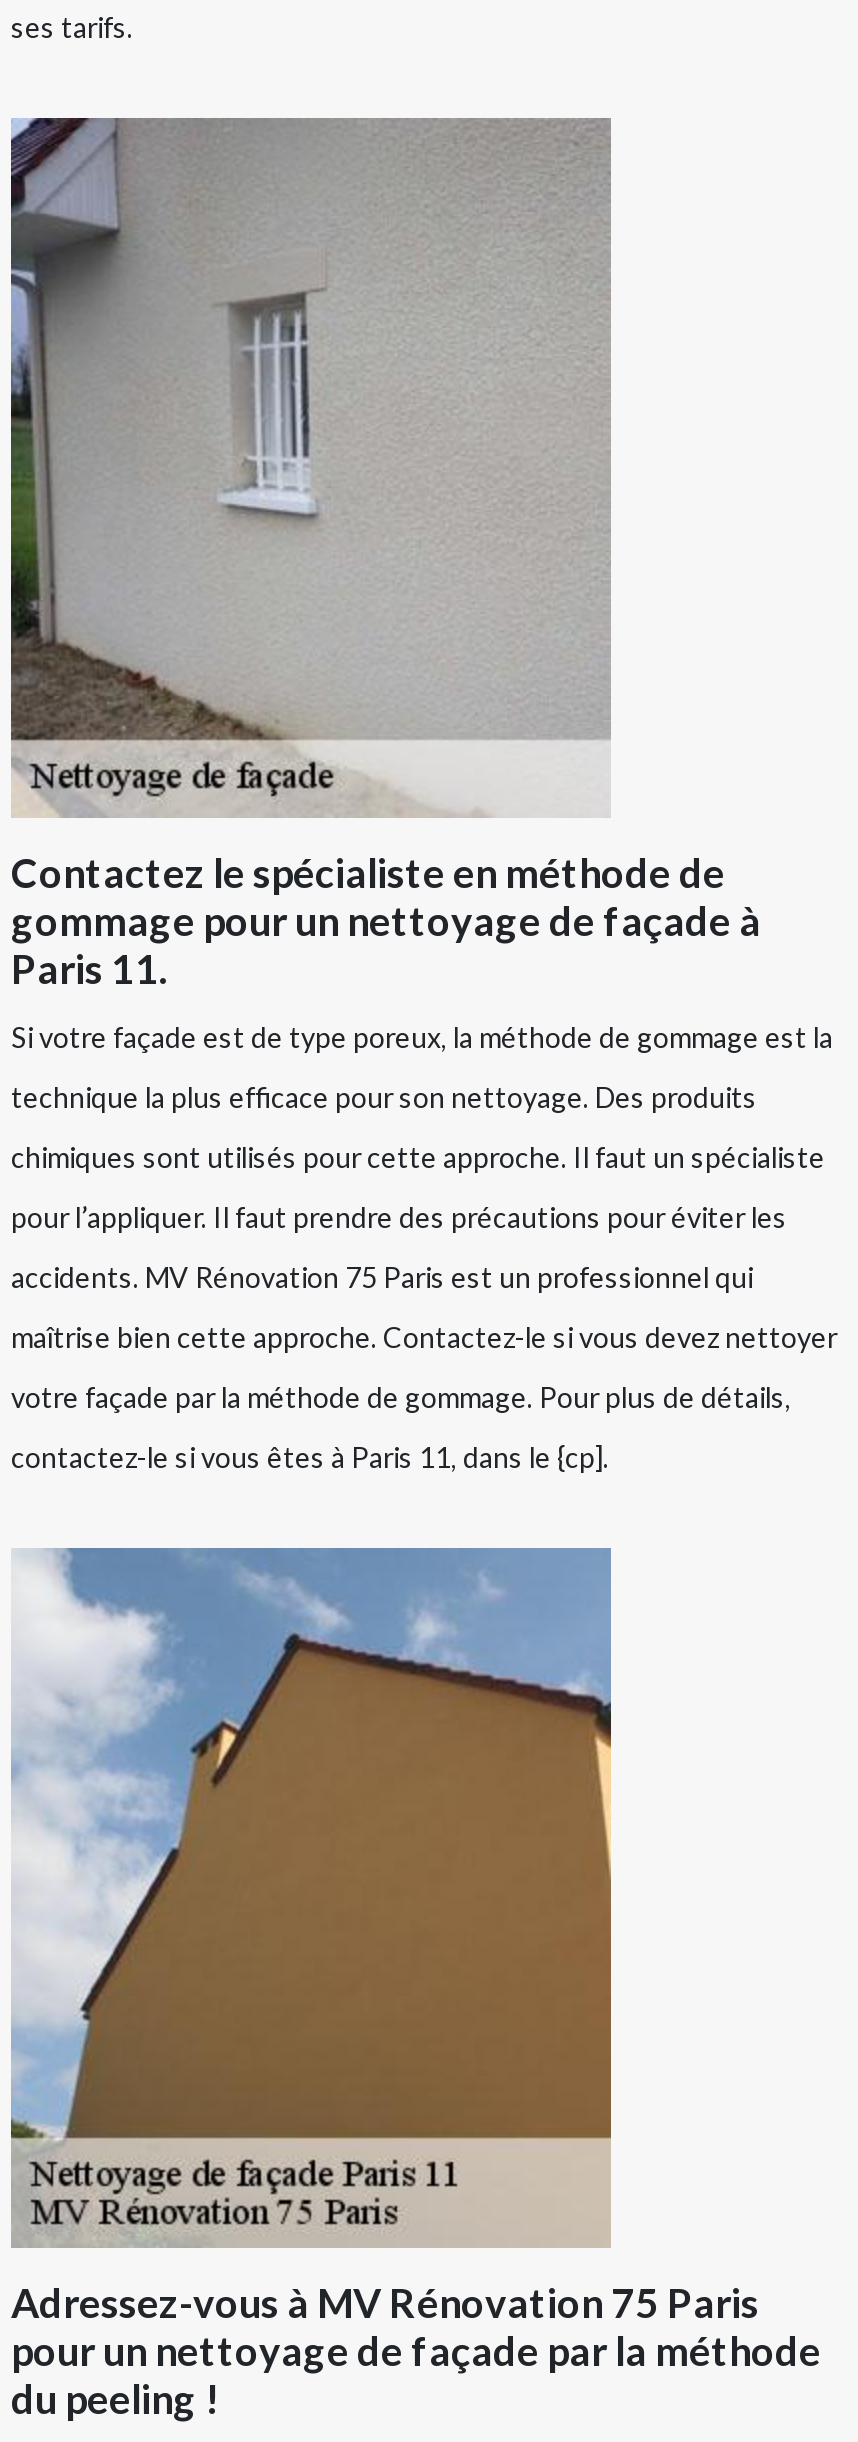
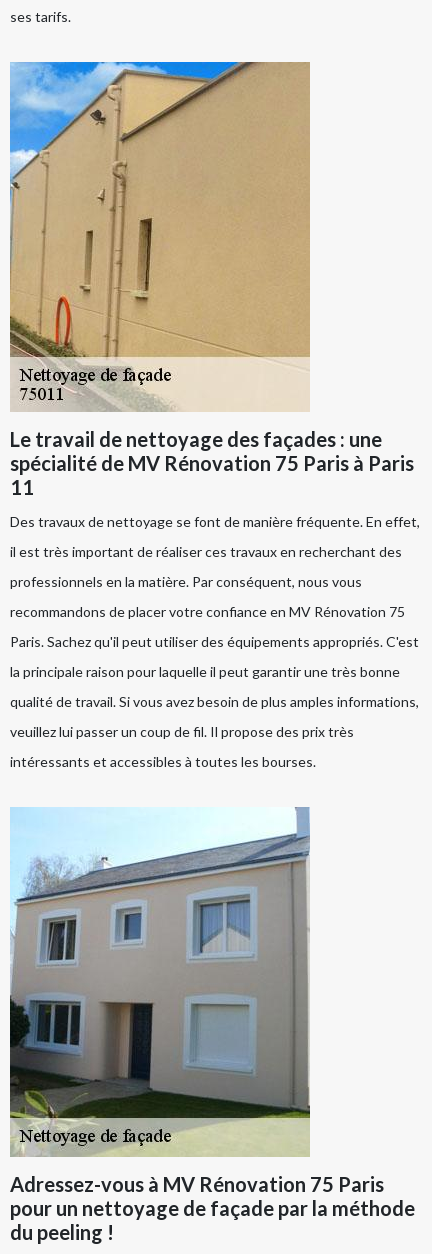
[9,116,837,1475] [image] | Contactez le spécialiste en méthode de | gommage pour un nettoyage de façade à | Paris 11. | Si votre façade est de type poreux, la méthode de gommage est la | technique la plus efficace pour son nettoyage. Des produits | chimiques sont utilisés pour cette approche. Il faut un spécialiste | pour l’appliquer. Il faut prendre des précautions pour éviter les | accidents. MV Rénovation 75 Paris est un professionnel qui | maîtrise bien cette approche. Contactez-le si vous devez nettoyer | votre façade par la méthode de gommage. Pour plus de détails, | contactez-le si vous êtes à Paris 11, dans le {cp]. -> [9,61,420,770] [image] | Le travail de nettoyage des façades : une | spécialité de MV Rénovation 75 Paris à Paris | 11 | Des travaux de nettoyage se font de manière fréquente. En effet, | il est très important de réaliser ces travaux en recherchant des | professionnels en la matière. Par conséquent, nous vous | recommandons de placer votre confiance en MV Rénovation 75 | Paris. Sachez qu'il peut utiliser des équipements appropriés. C'est | la principale raison pour laquelle il peut garantir une très bonne | qualité de travail. Si vous avez besoin de plus amples informations, | veuillez lui passer un coup de fil. Il propose des prix très | intéressants et accessibles à toutes les bourses.
[9,1550,613,2236] [image] -> [9,807,311,1154] [image]

